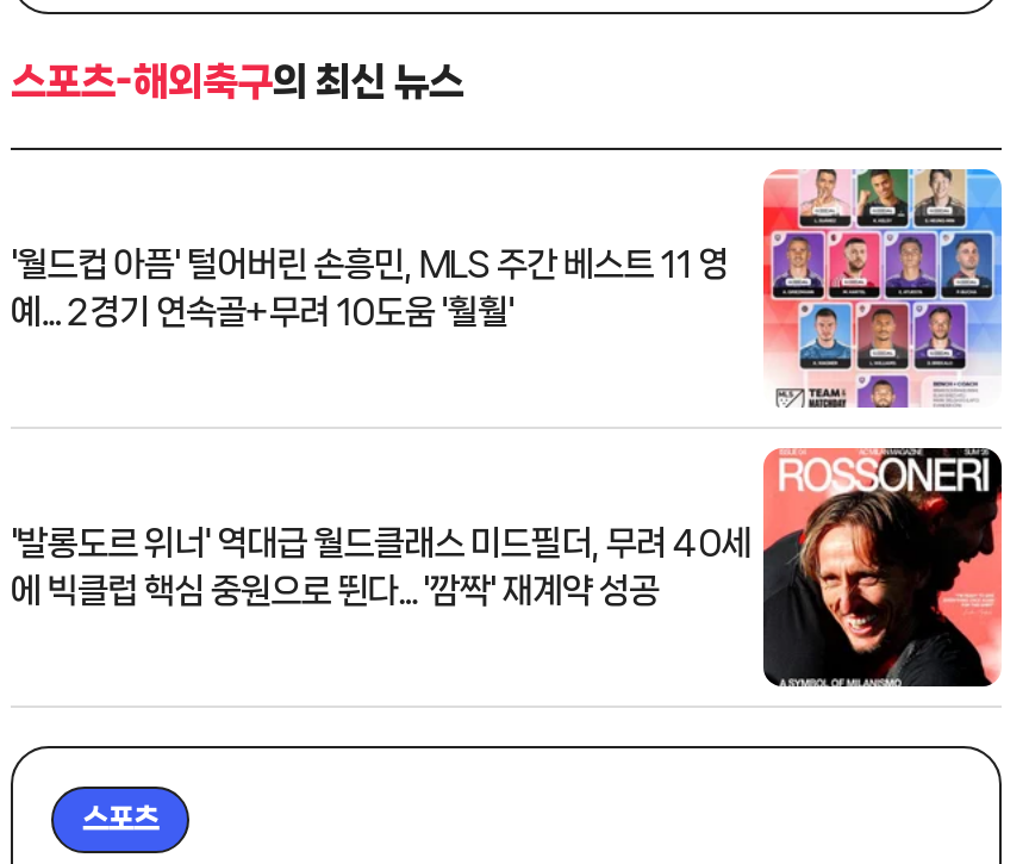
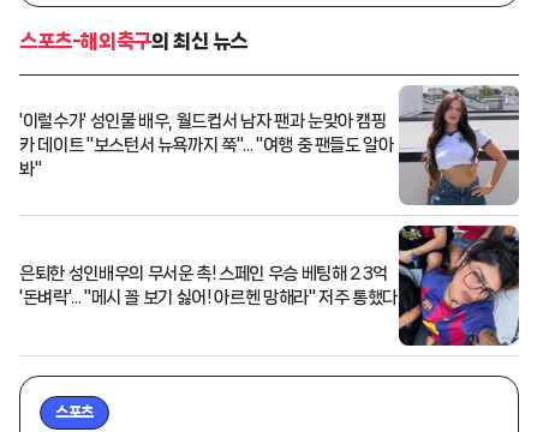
[11,167,1004,410] [image] | '월드컵 아픔' 털어버린 손흥민, MLS 주간 베스트 11 영 | 예... 2경기 연속골+무려 10도움 '훨훨' -> [19,85,520,206] [image] | '이럴수가' 성인물 배우, 월드컵서 남자 팬과 눈맞아 캠핑 | 카 데이트 "보스턴서 뉴욕까지 쭉"... "여행 중 팬들도 알아 | 봐"
[11,446,1004,689] [image] | '발롱도르 위너' 역대급 월드클래스 미드필더, 무려 40세 | 에 빅클럽 핵심 중원으로 뛴다... '깜짝' 재계약 성공 -> [19,224,520,347] [image] | 은퇴한 성인배우의 무서운 촉! 스페인 우승 베팅해 23억 | '돈벼락'... "메시 꼴 보기 싫어! 아르헨 망해라" 저주 통했다

